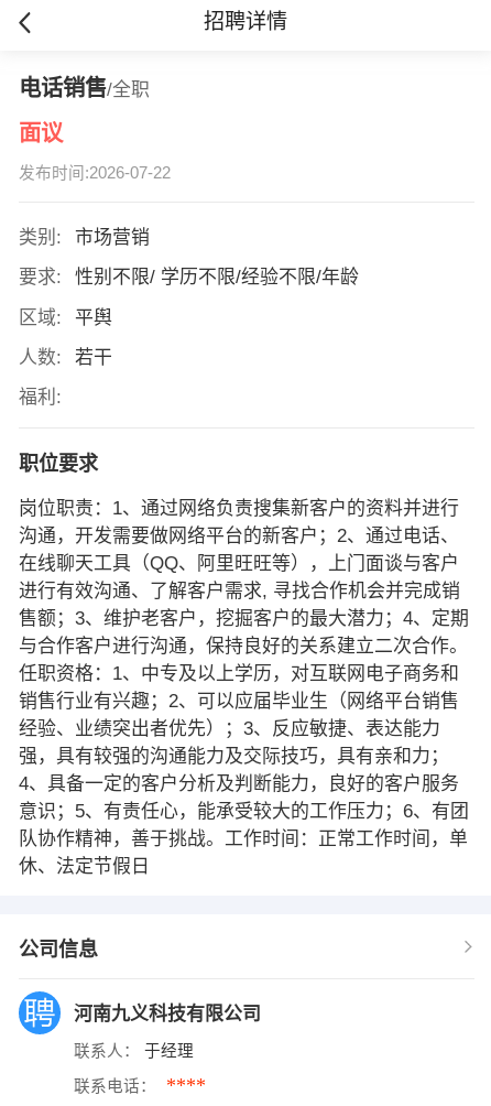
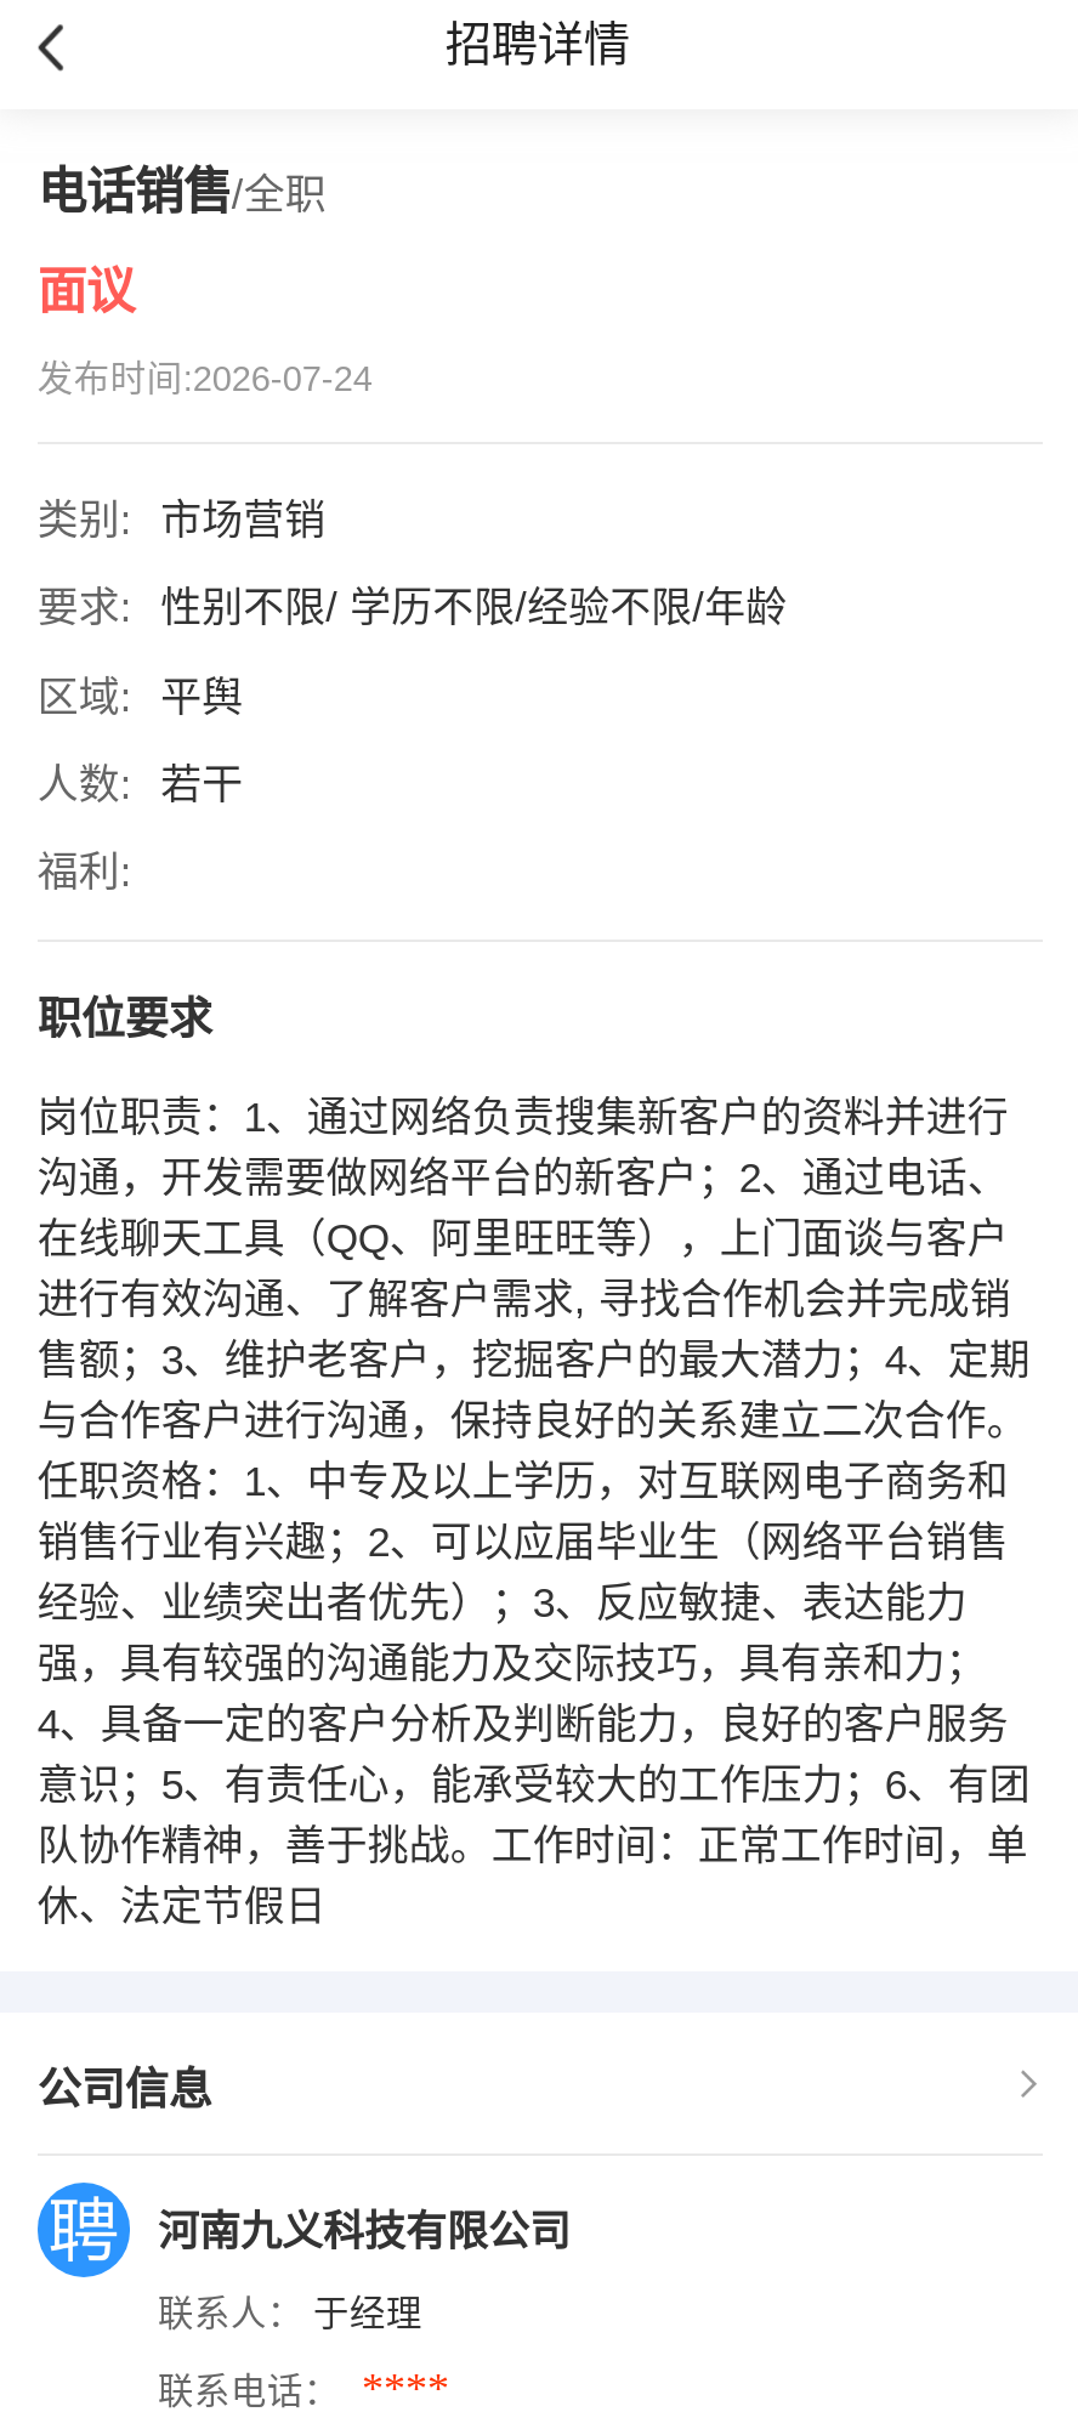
[19,164,171,182] 发布时间:2026-07-22 -> [37,360,372,399] 发布时间:2026-07-24

